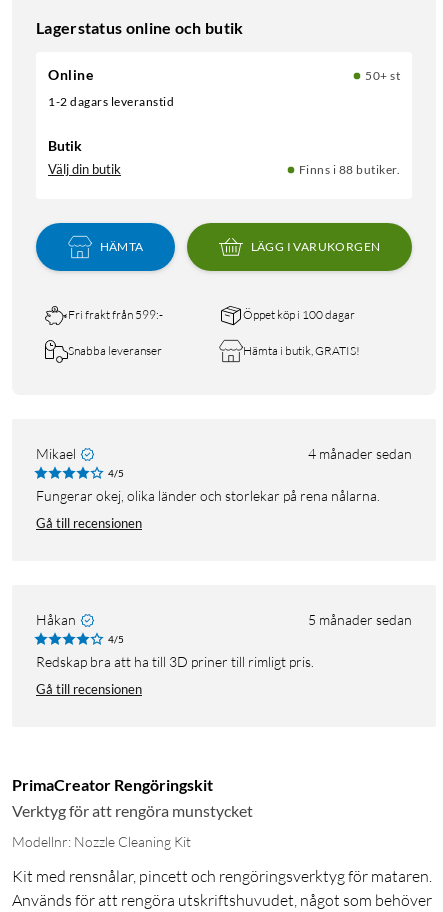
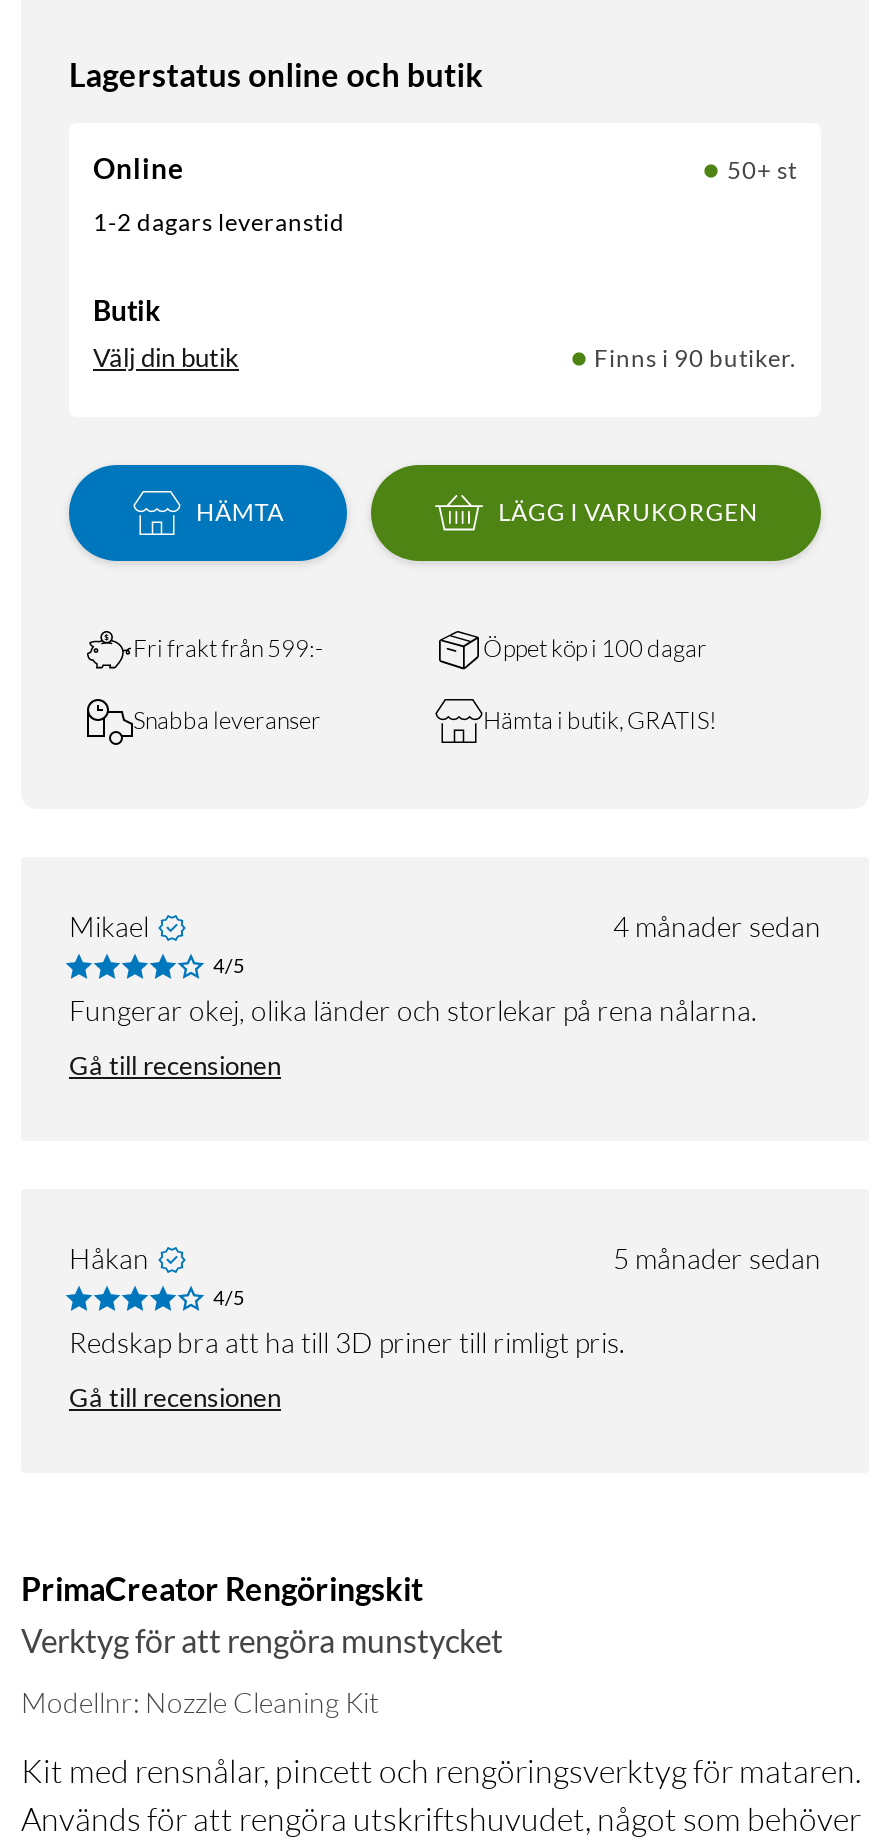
[298,161,400,176] Finns i 88 butiker. -> [594,344,797,374] Finns i 90 butiker.

